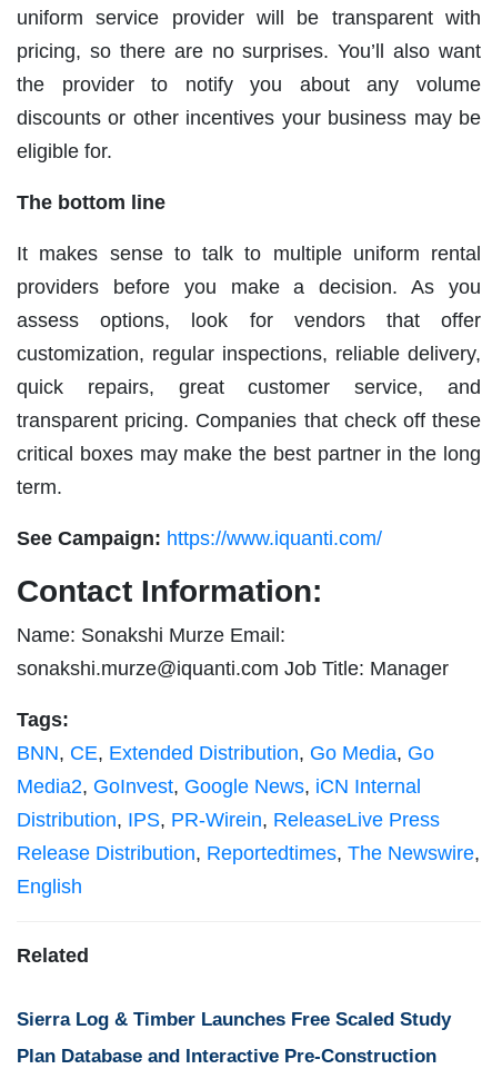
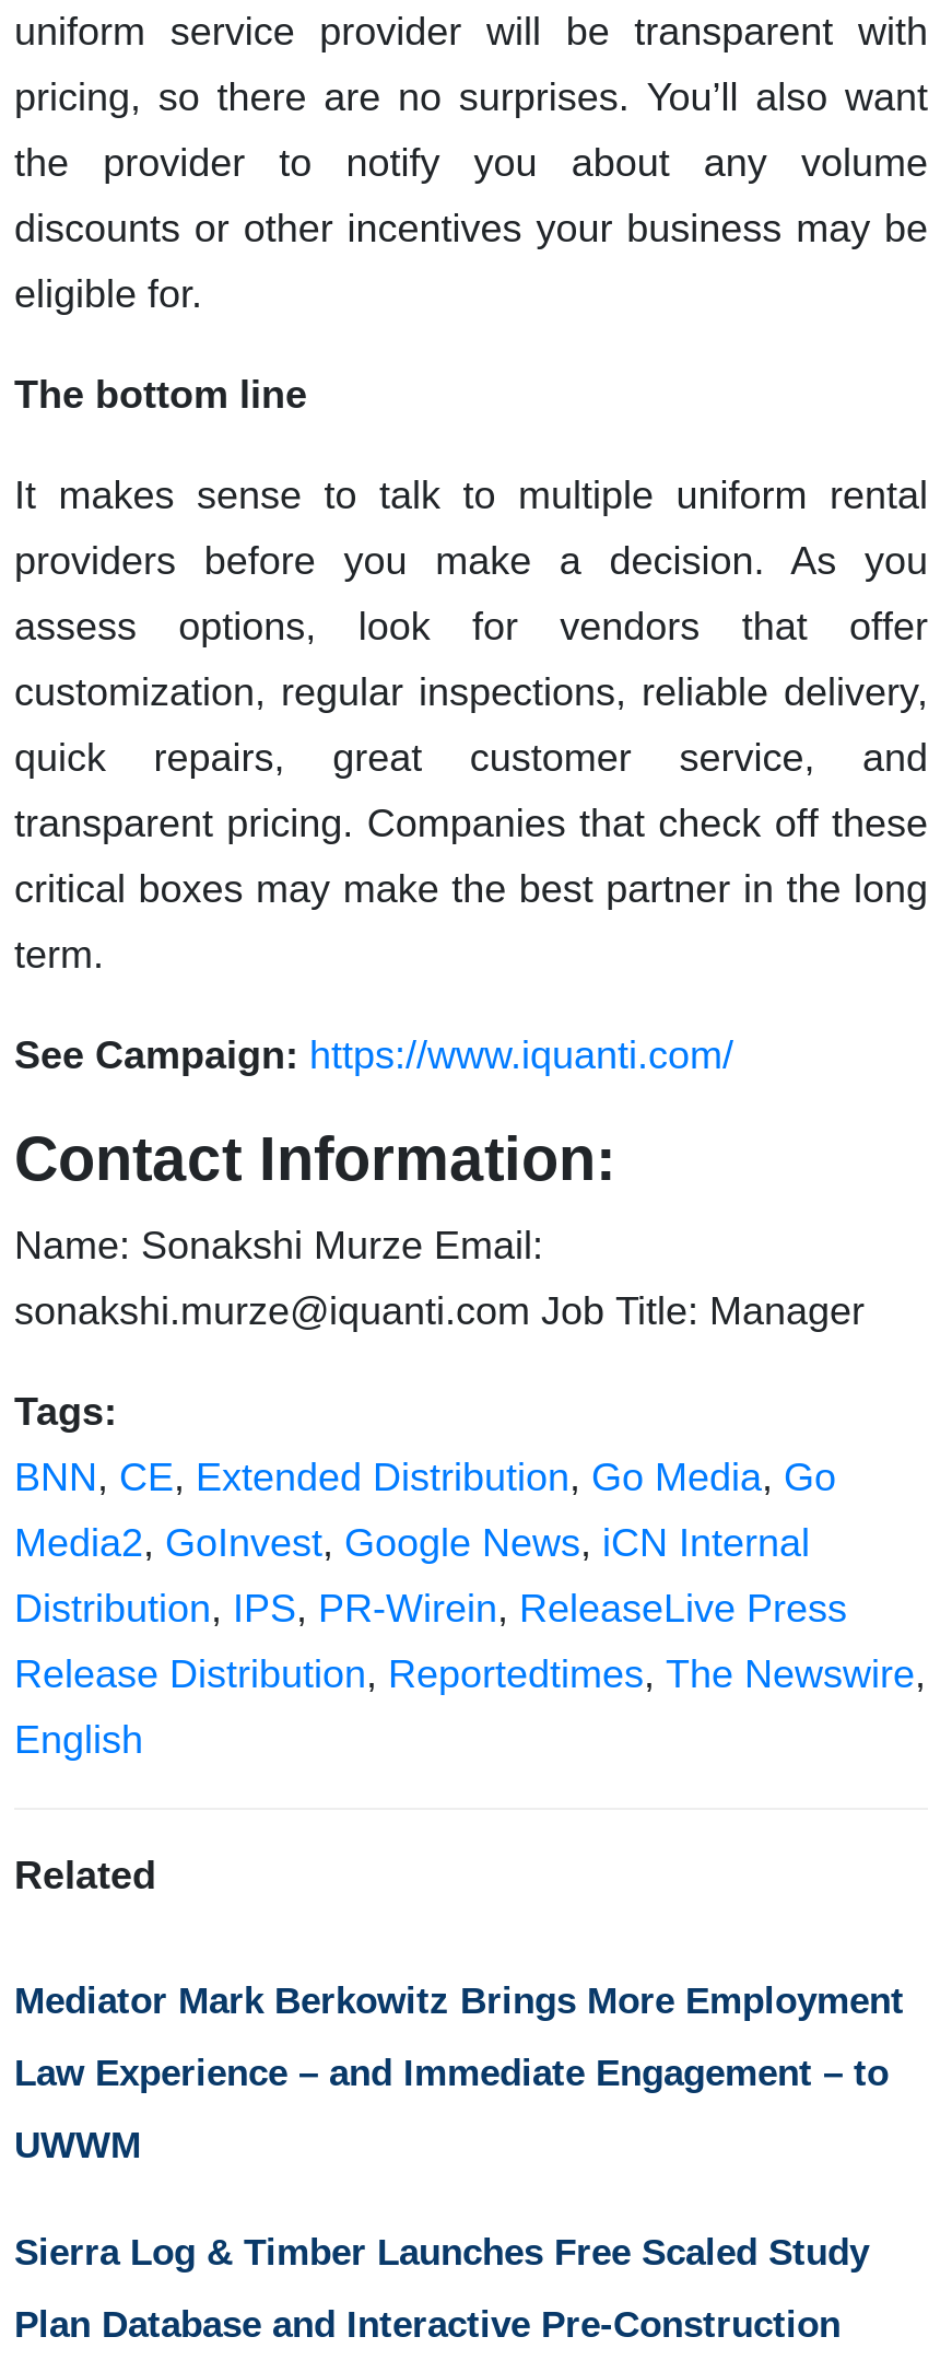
none -> [14,1980,904,2166] Mediator Mark Berkowitz Brings More Employment | Law Experience – and Immediate Engagement – to | UWWM

